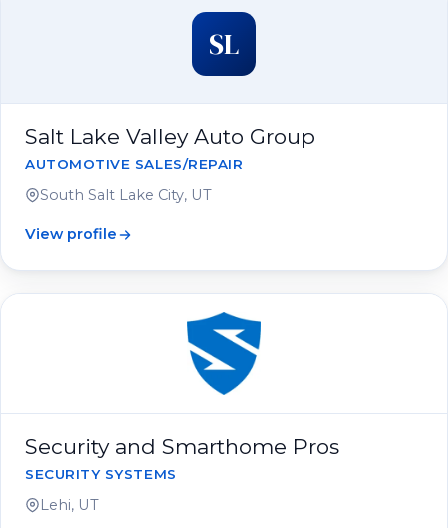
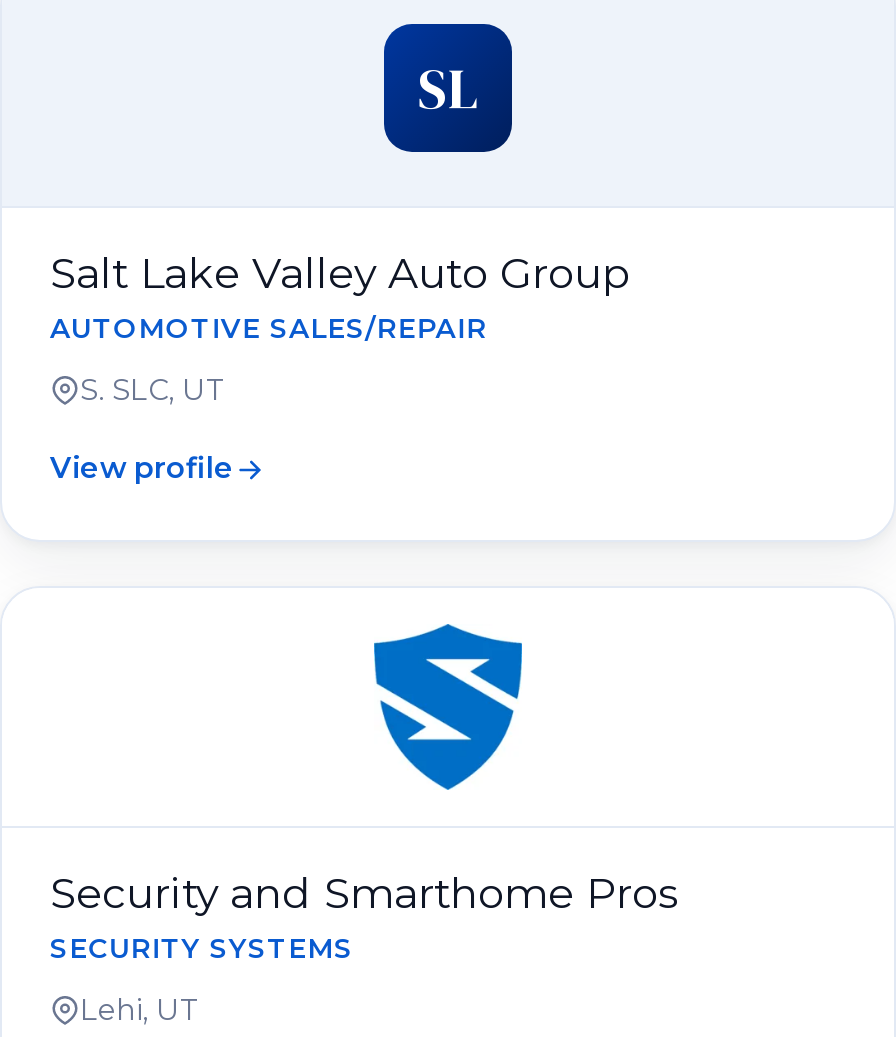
[40,186,212,204] South Salt Lake City, UT -> [80,372,224,408] S. SLC, UT

